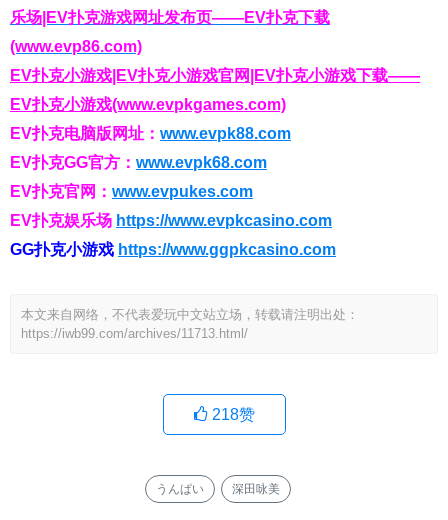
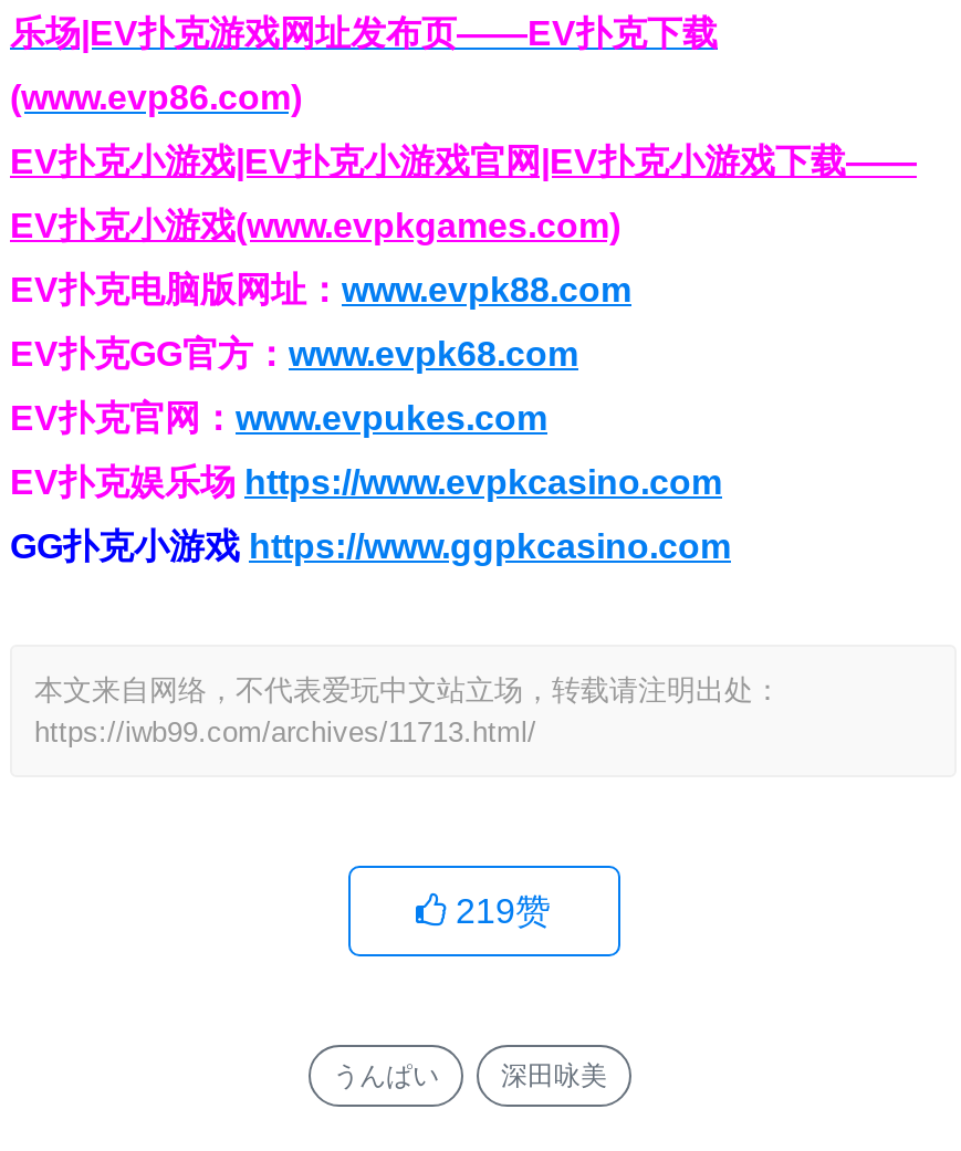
[207,406,254,423] 218赞 -> [447,892,551,929] 219赞

